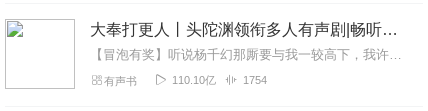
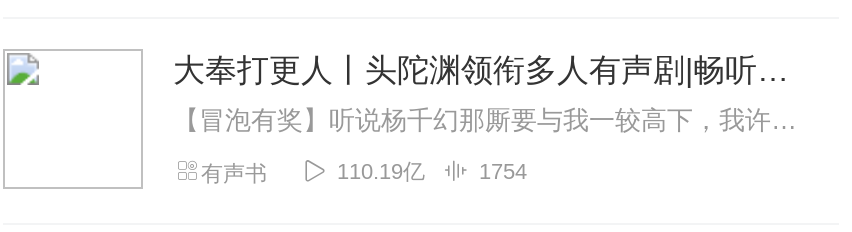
[172,74,216,86] 110.10亿 -> [337,159,425,183] 110.19亿

